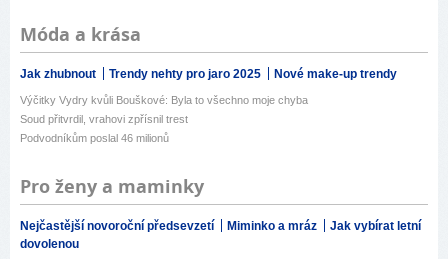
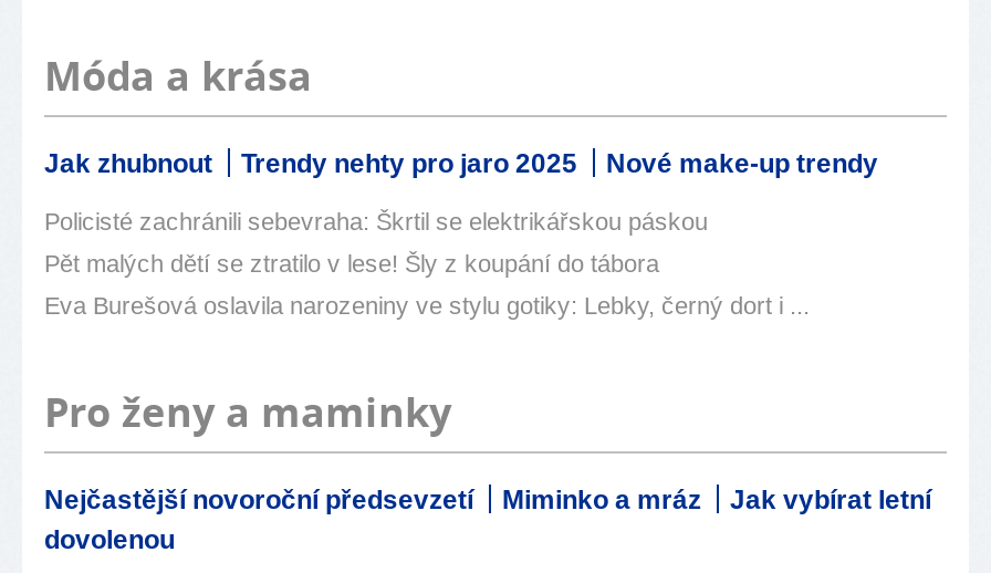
[20,94,308,106] Výčitky Vydry kvůli Bouškové: Byla to všechno moje chyba -> [44,209,708,235] Policisté zachránili sebevraha: Škrtil se elektrikářskou páskou
[20,113,188,125] Soud přitvrdil, vrahovi zpřísnil trest -> [44,251,659,277] Pět malých dětí se ztratilo v lese! Šly z koupání do tábora
[20,132,169,144] Podvodníkům poslal 46 milionů -> [44,293,810,319] Eva Burešová oslavila narozeniny ve stylu gotiky: Lebky, černý dort i ...

